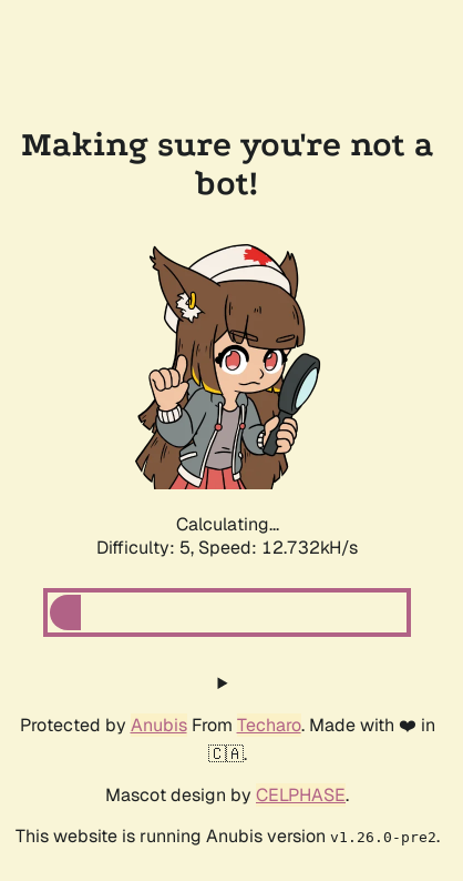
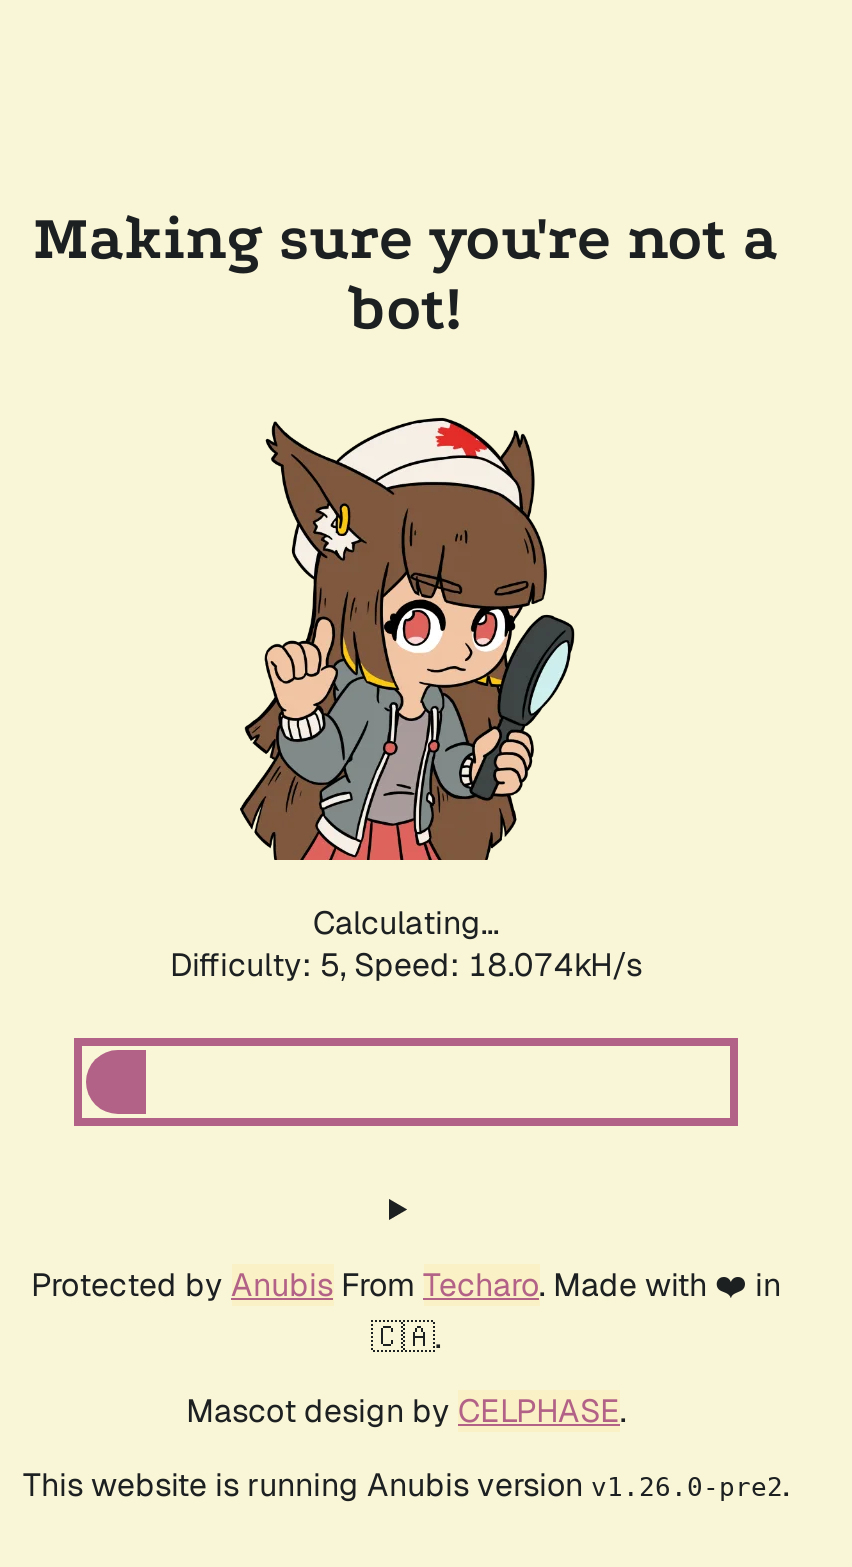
[96,536,358,559] Difficulty: 5, Speed: 12.732kH/s -> [170,944,642,986] Difficulty: 5, Speed: 18.074kH/s

